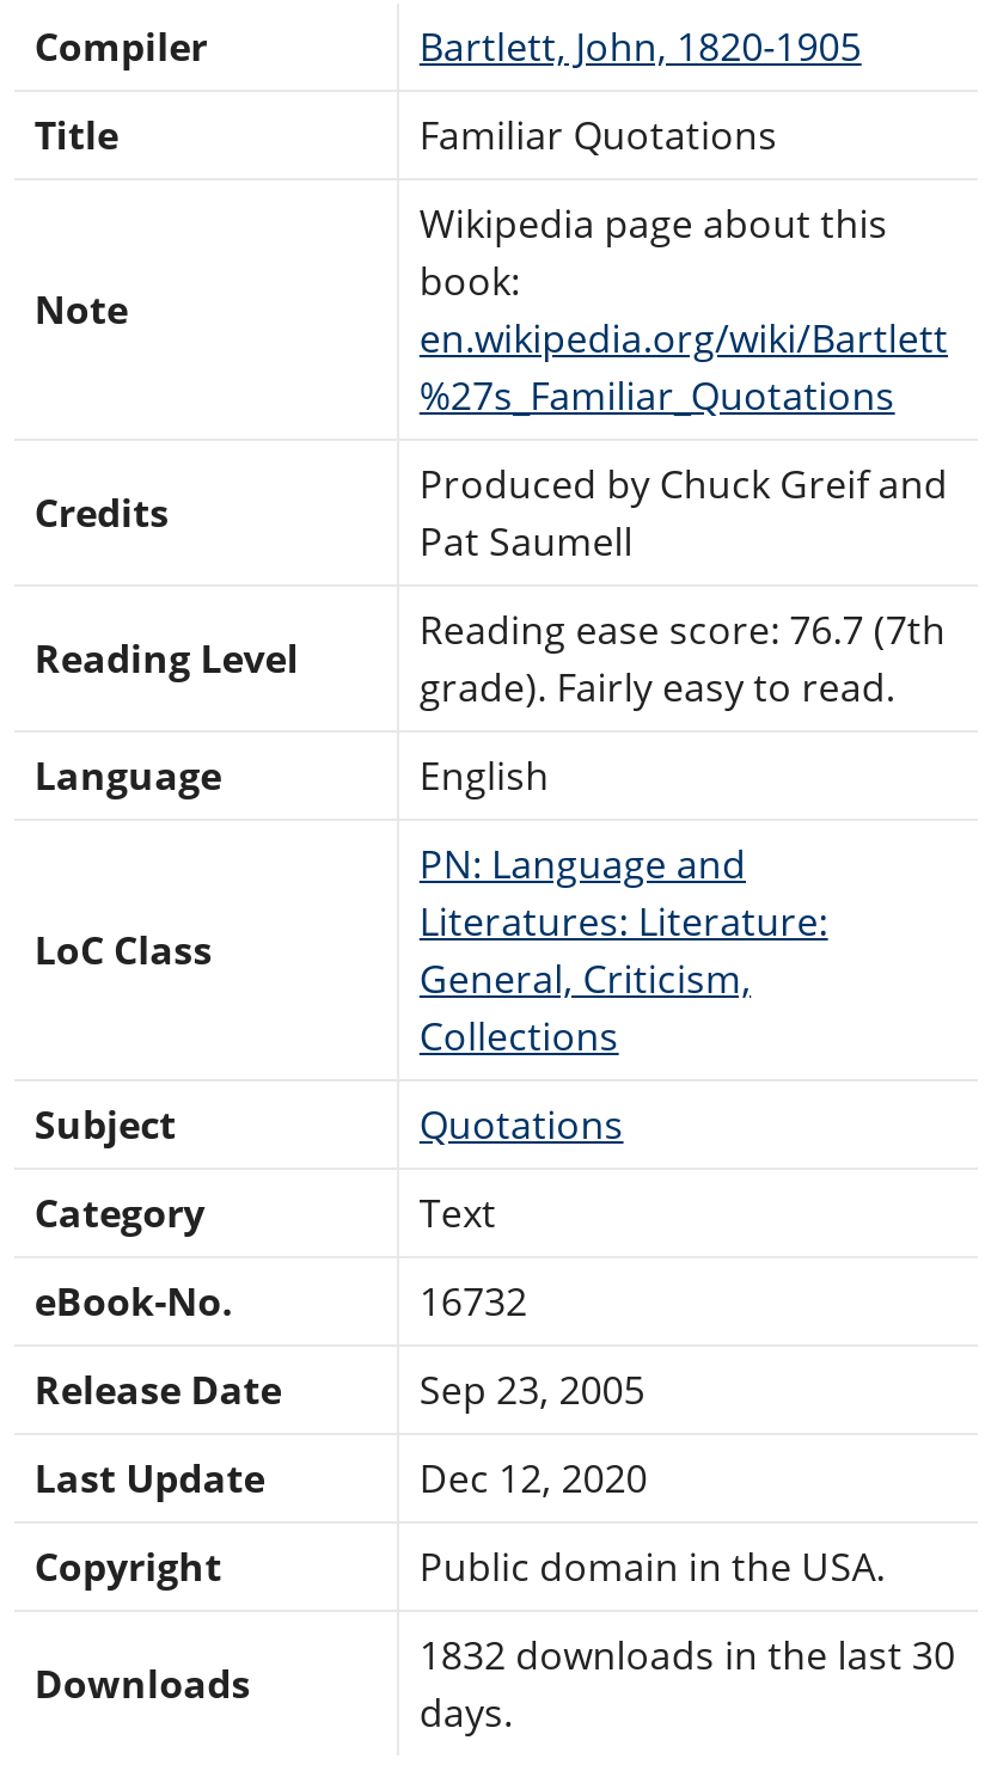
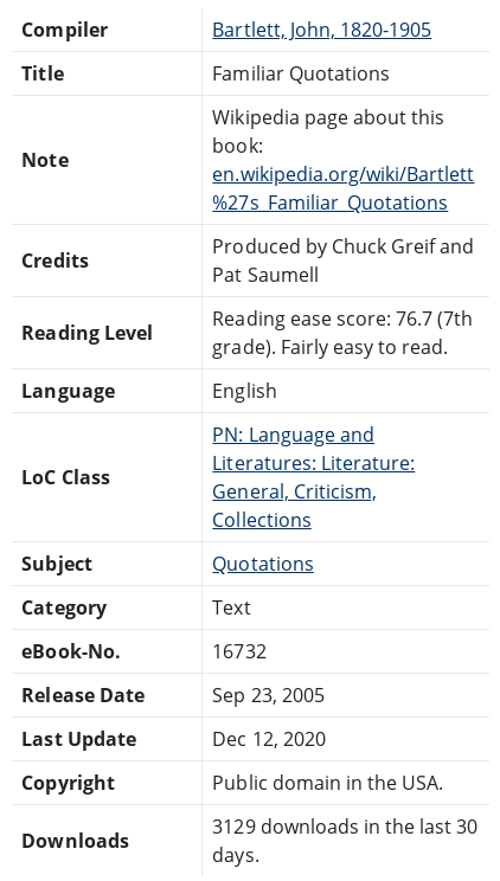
[419,1628,955,1680] 1832 downloads in the last 30 -> [213,813,478,839] 3129 downloads in the last 30

